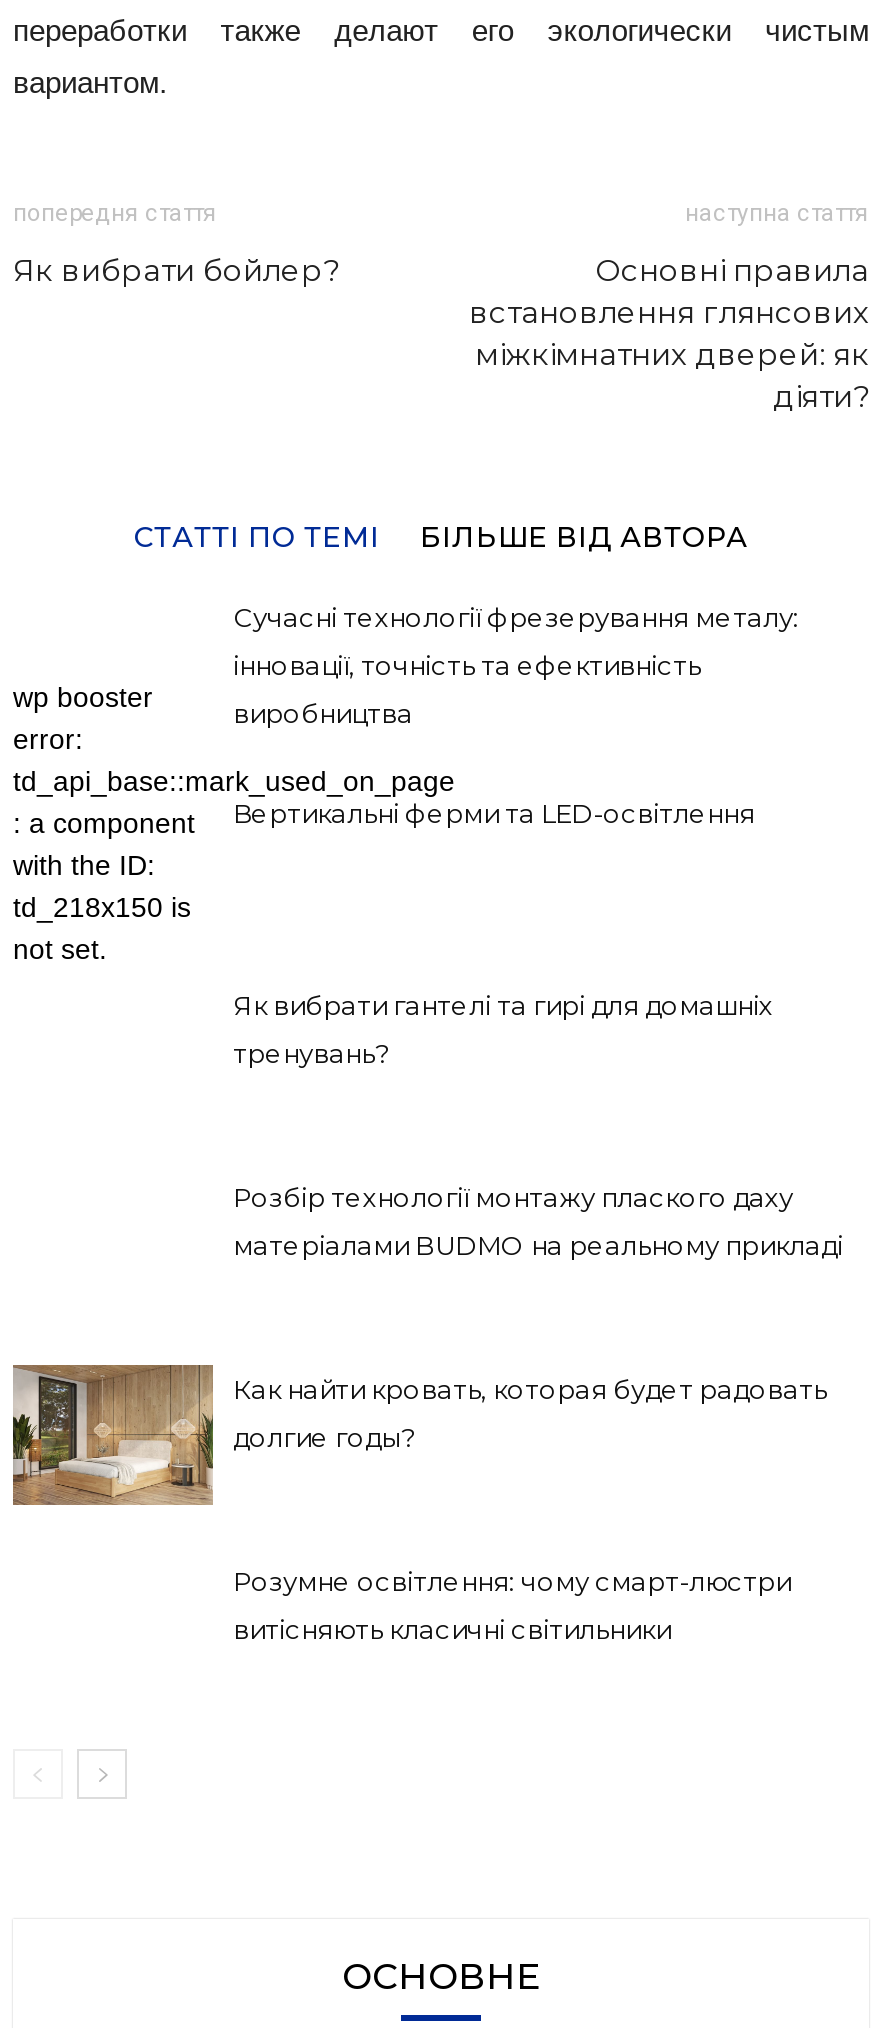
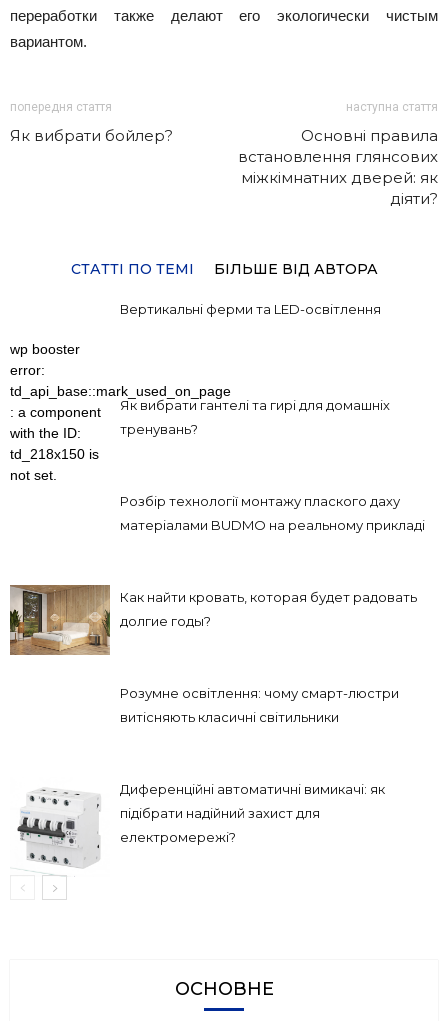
[233,601,799,729] Сучасні технології фрезерування металу: | інновації, точність та ефективність | виробництва -> none
moved [9,797,843,1645] -> [8,301,425,725]: [image] | Вертикальні ферми та LED-освітлення | Як вибрати гантелі та гирі для домашніх | ... | Розумне освітлення: чому смарт-люстри | витісняють класичні світильники
none -> [16,781,385,871] [image] | Диференційні автоматичні вимикачі: як | підібрати надійний захист для | електромережі?

